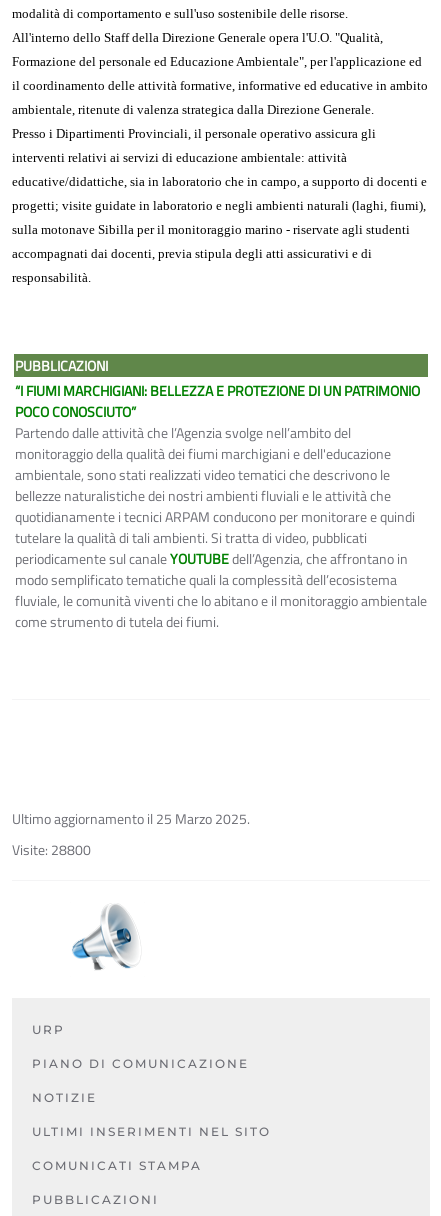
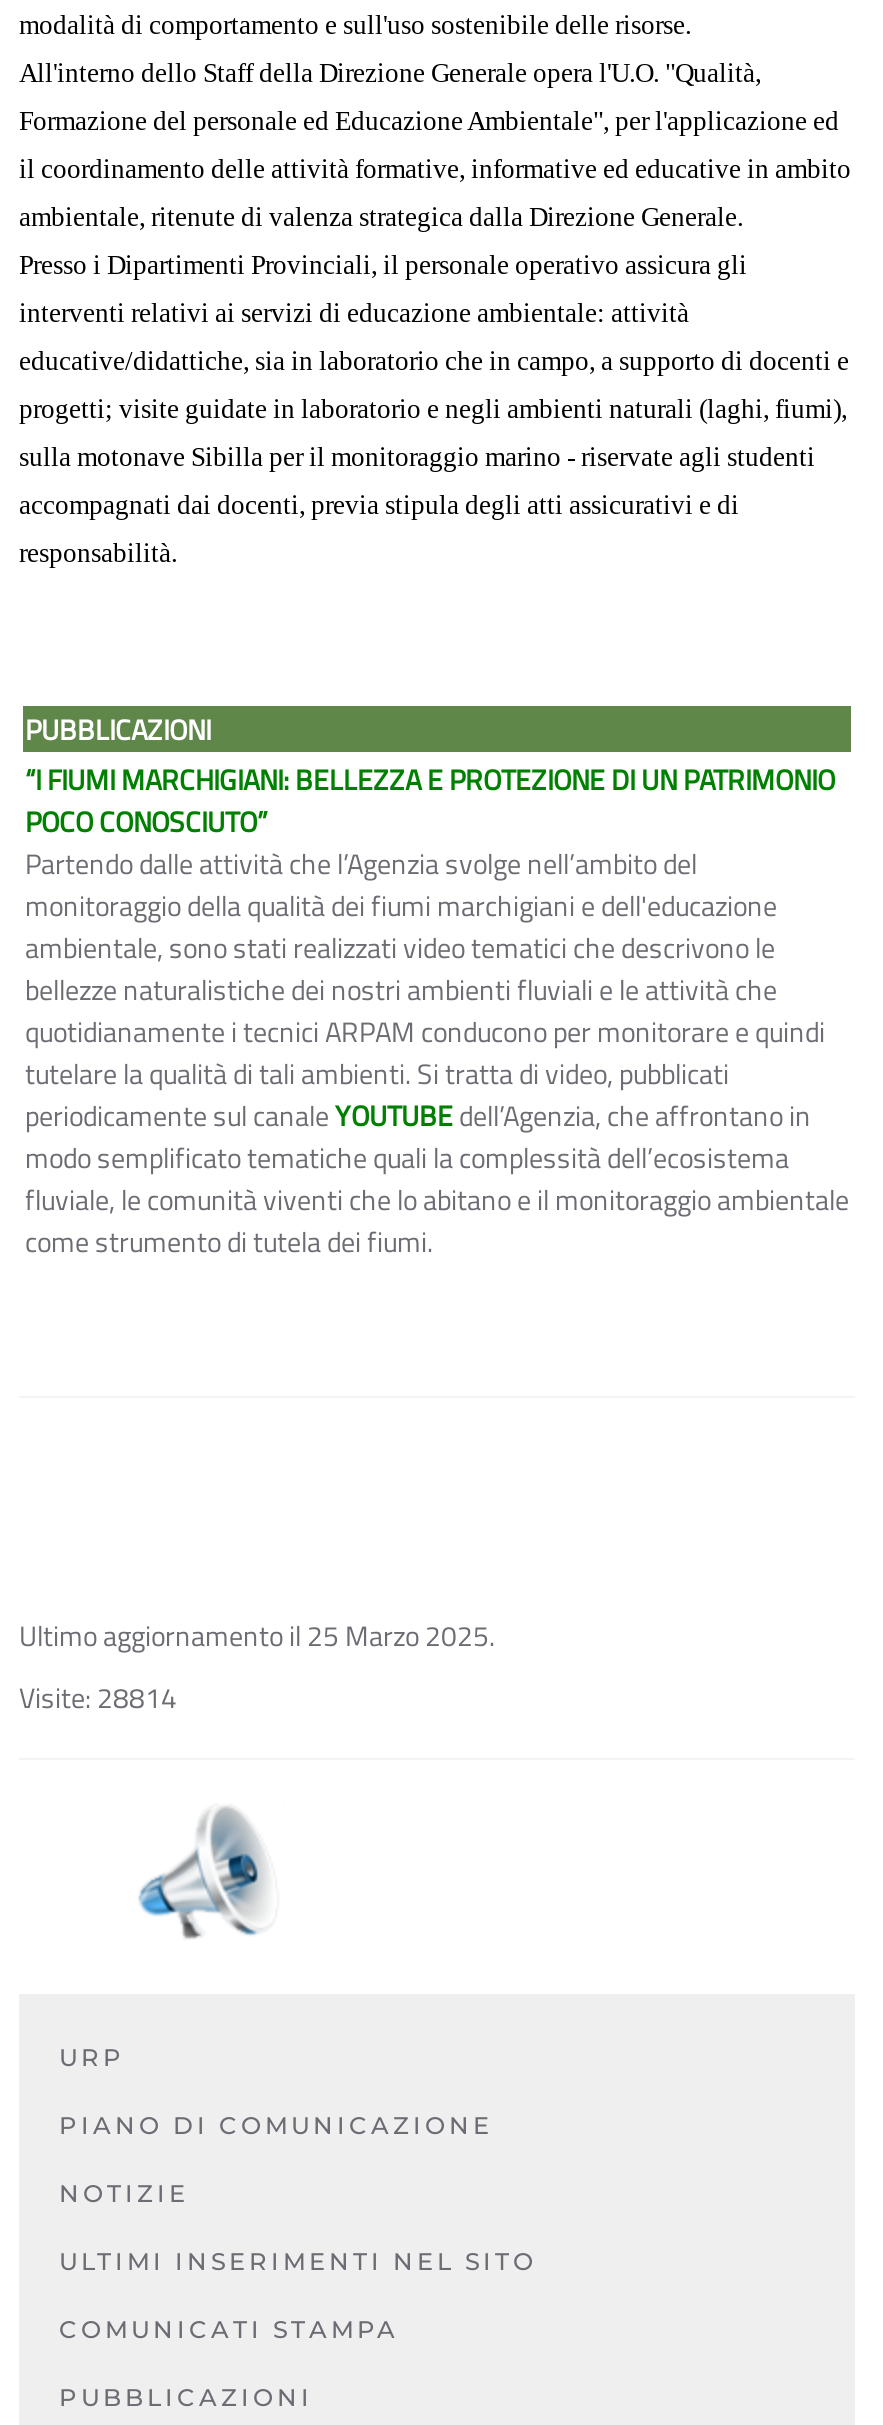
[12,838,91,859] Visite: 28800 -> [19,1675,177,1717] Visite: 28814

